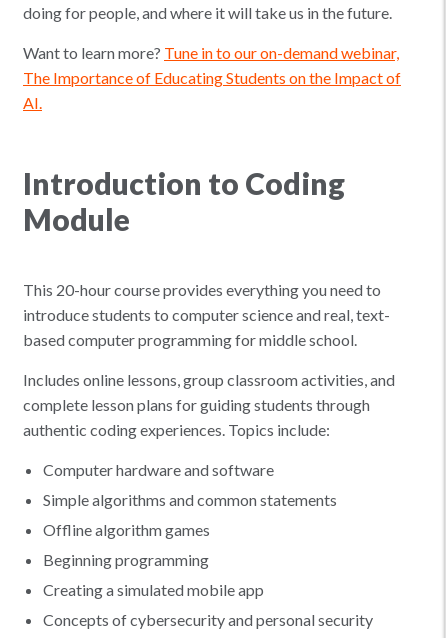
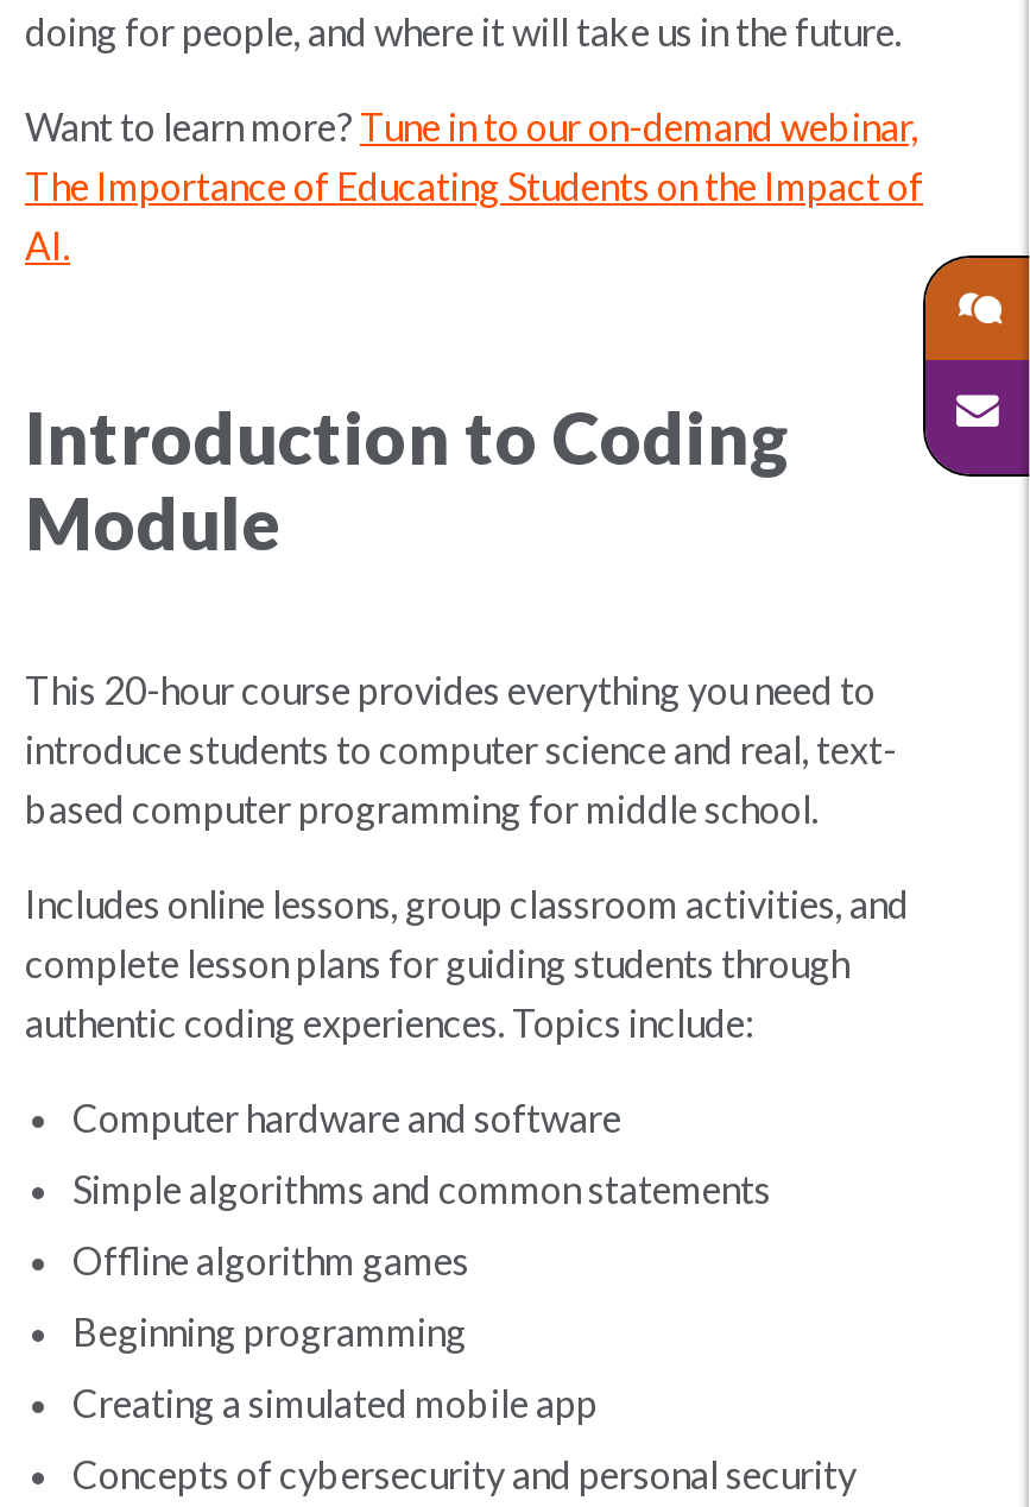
none -> [921,252,1023,480] [image]

